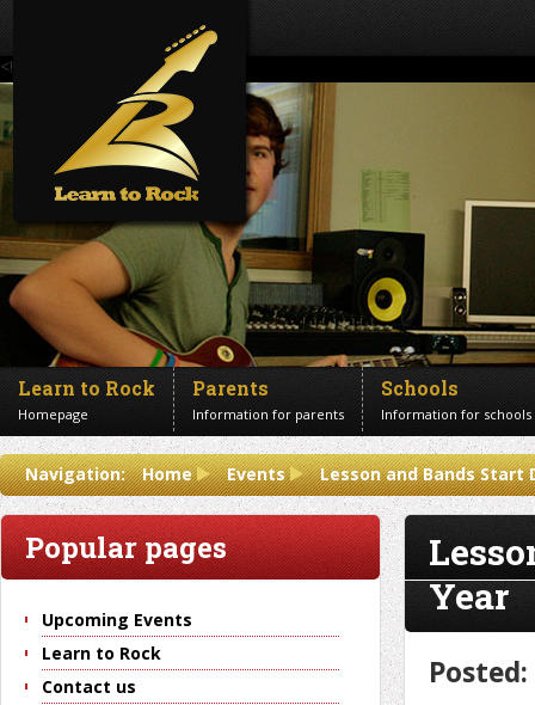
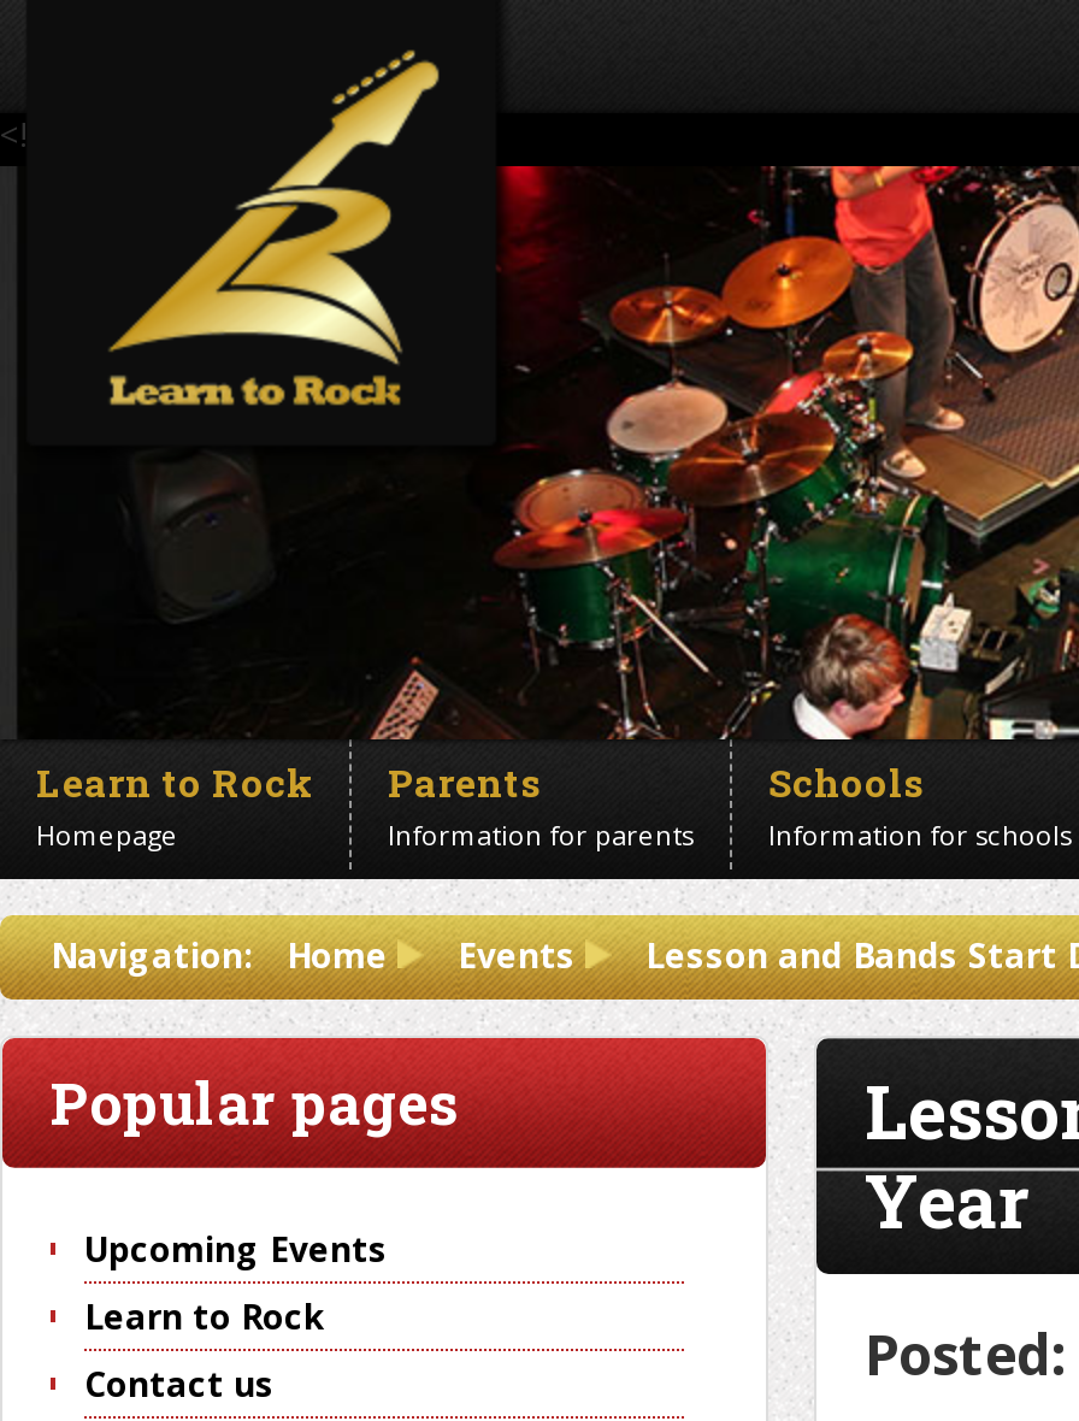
[4,81,531,368] [image] -> [7,164,1072,742] [image]

